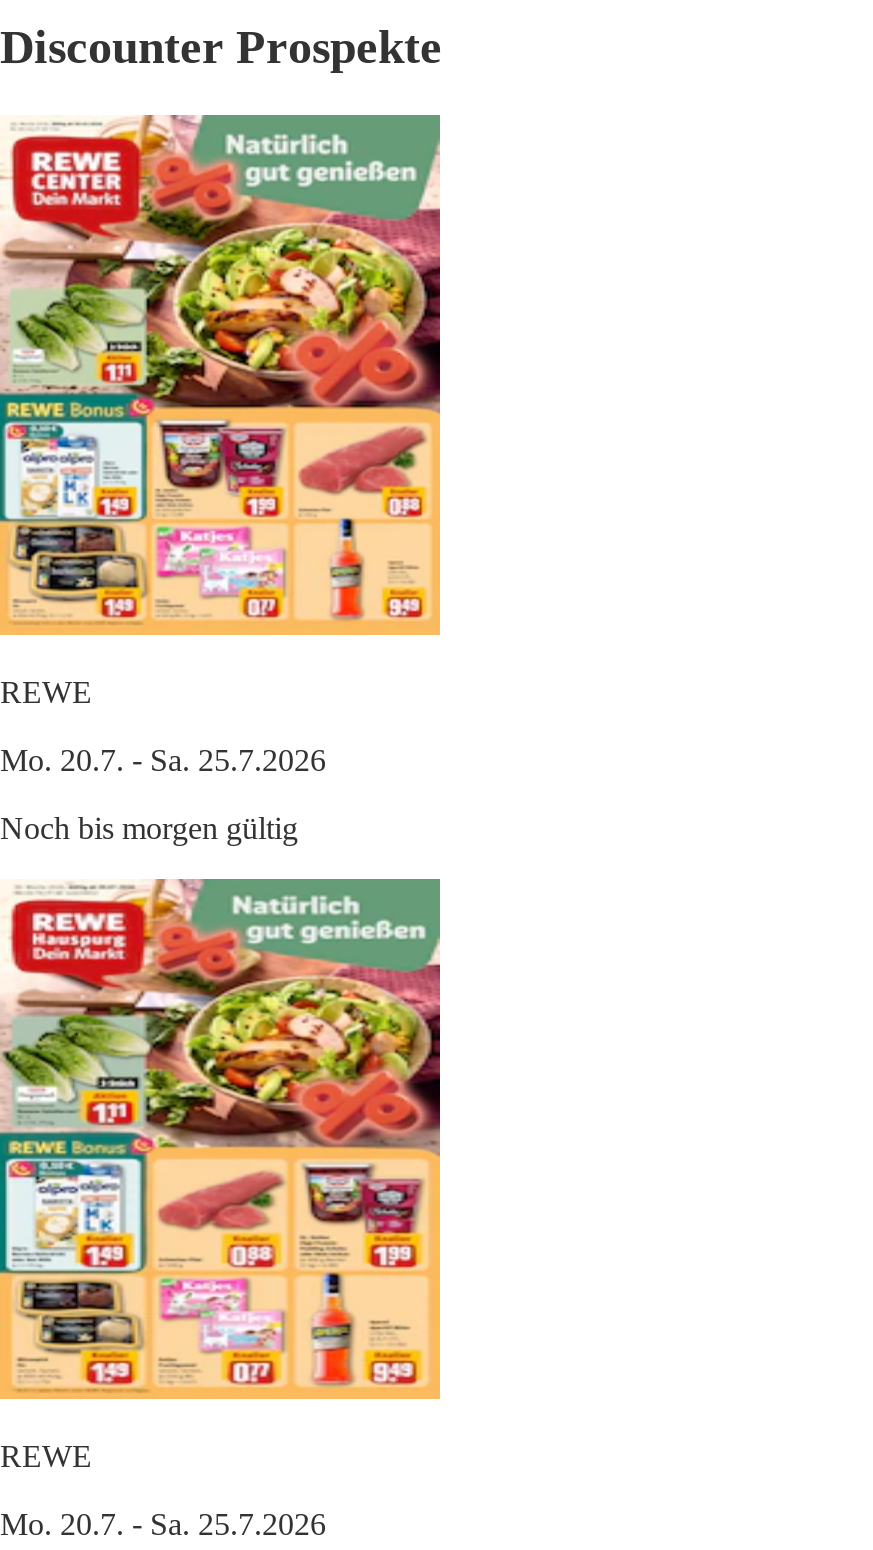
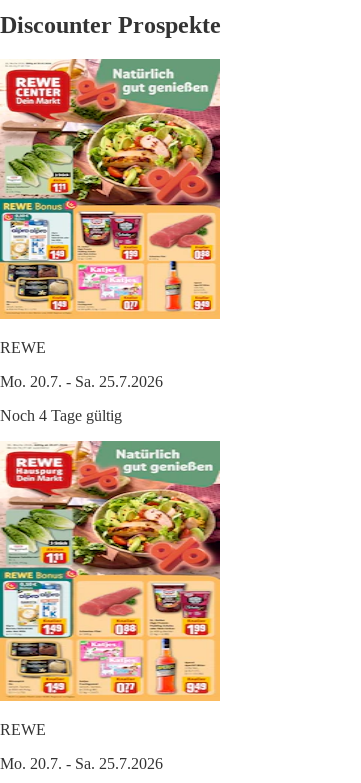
[0,811,298,845] Noch bis morgen gültig -> [0,407,122,424] Noch 4 Tage gültig

